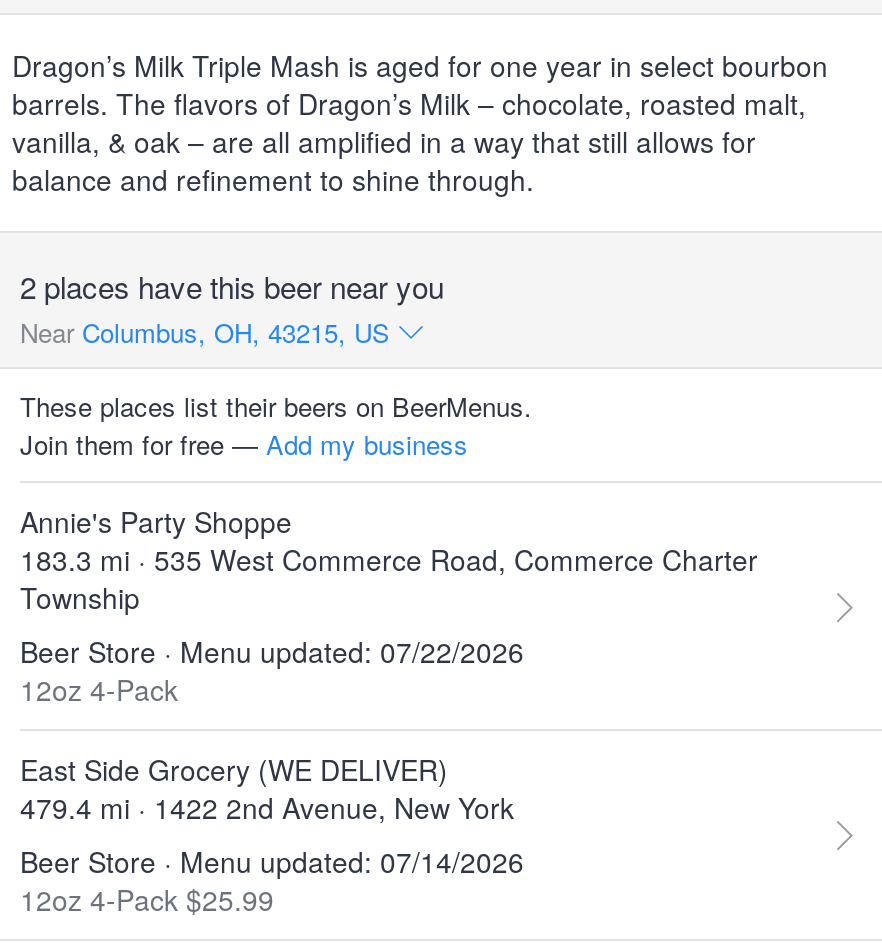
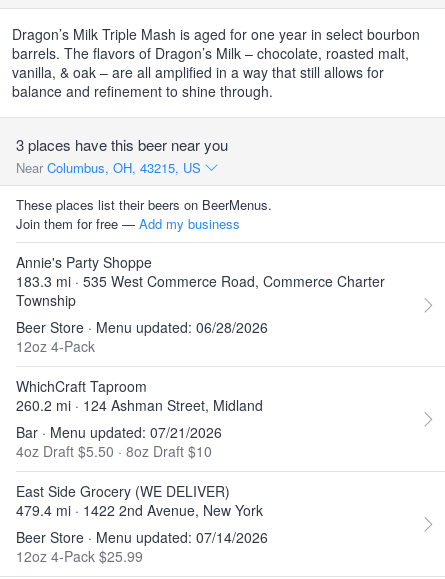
[20,265,444,307] 2 places have this beer near you -> [16,134,228,155] 3 places have this beer near you
[20,631,524,671] Beer Store · Menu updated: 07/22/2026 -> [16,317,268,337] Beer Store · Menu updated: 06/28/2026
none -> [16,376,263,461] WhichCraft Taproom | 260.2 mi · 124 Ashman Street, Midland | Bar · Menu updated: 07/21/2026 | 4oz Draft $5.50 · 8oz Draft $10

